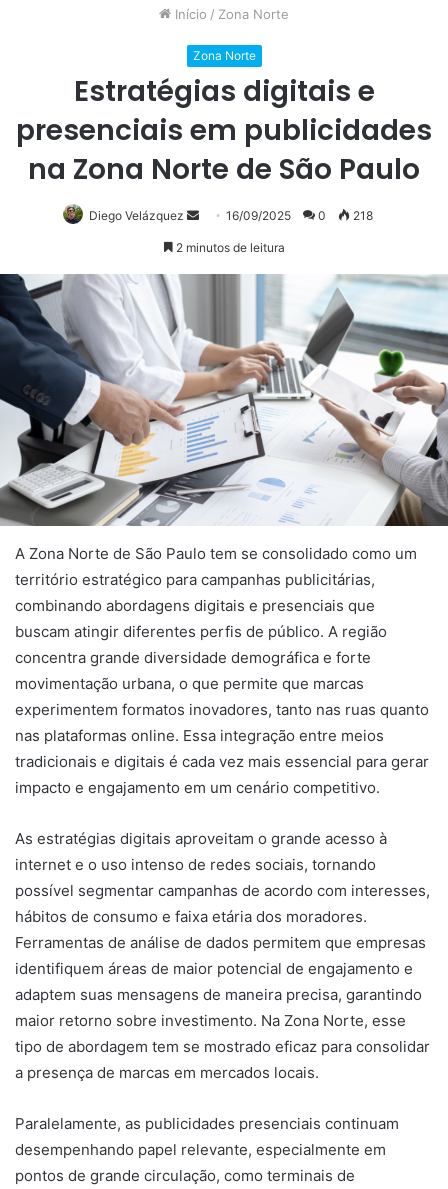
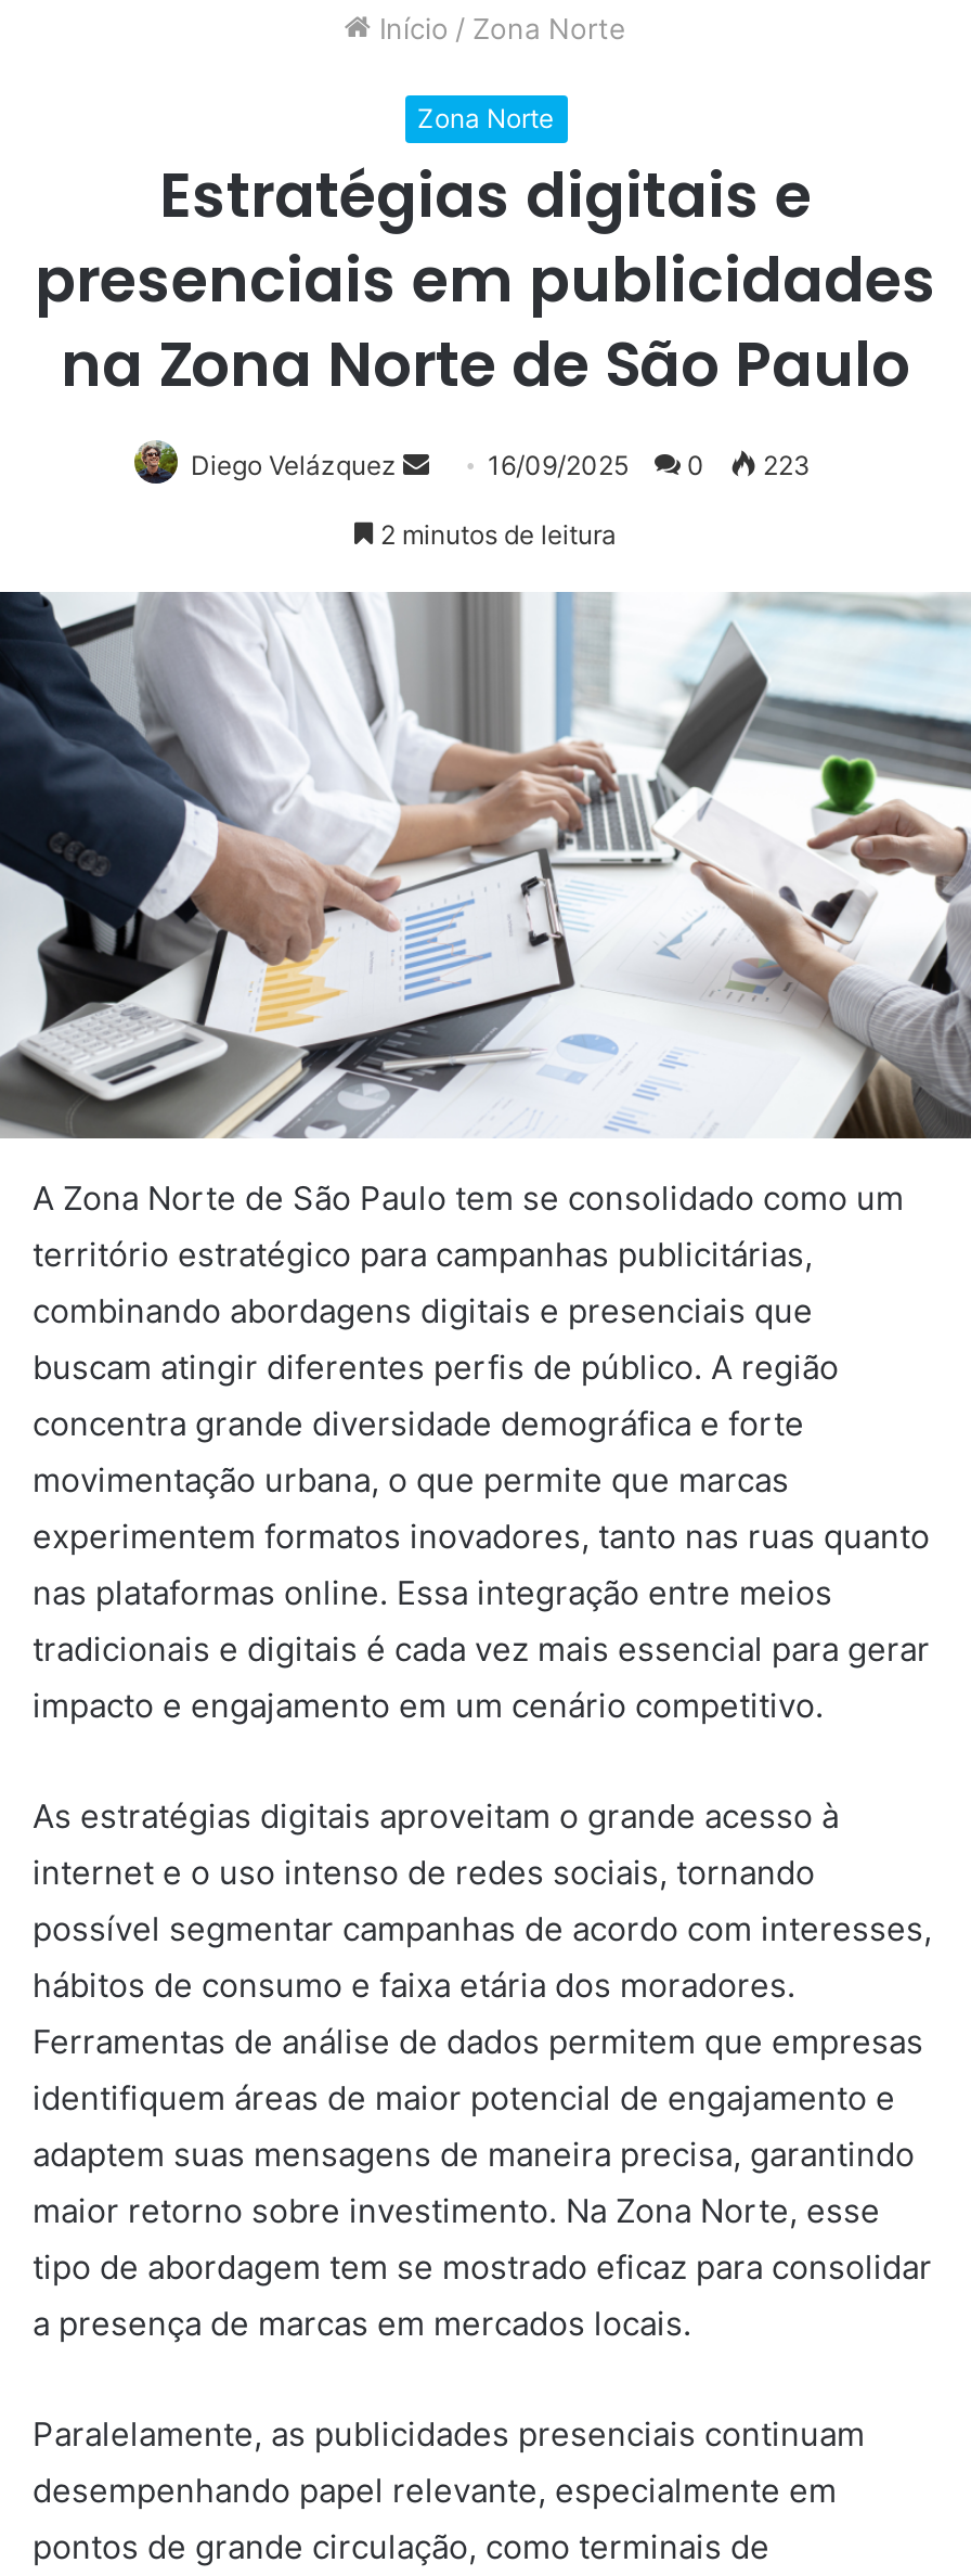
[350,208,373,223] 218 -> [756,448,811,481] 223

